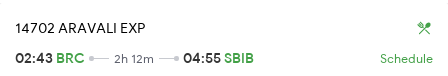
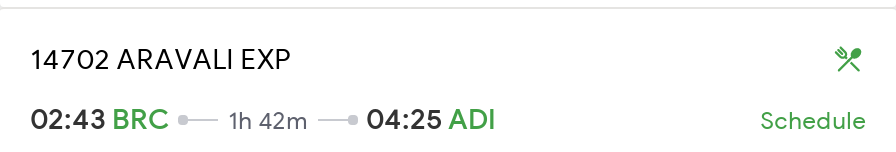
[114,49,254,67] 2h 12m | 04:55 SBIB -> [228,101,496,137] 1h 42m | 04:25 ADI

